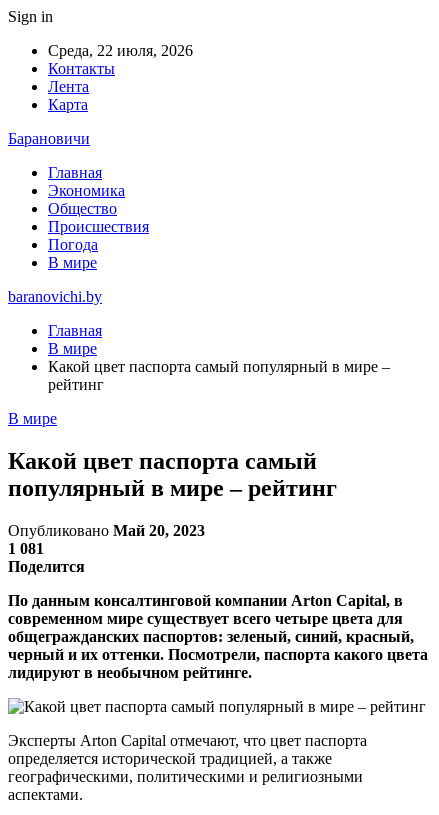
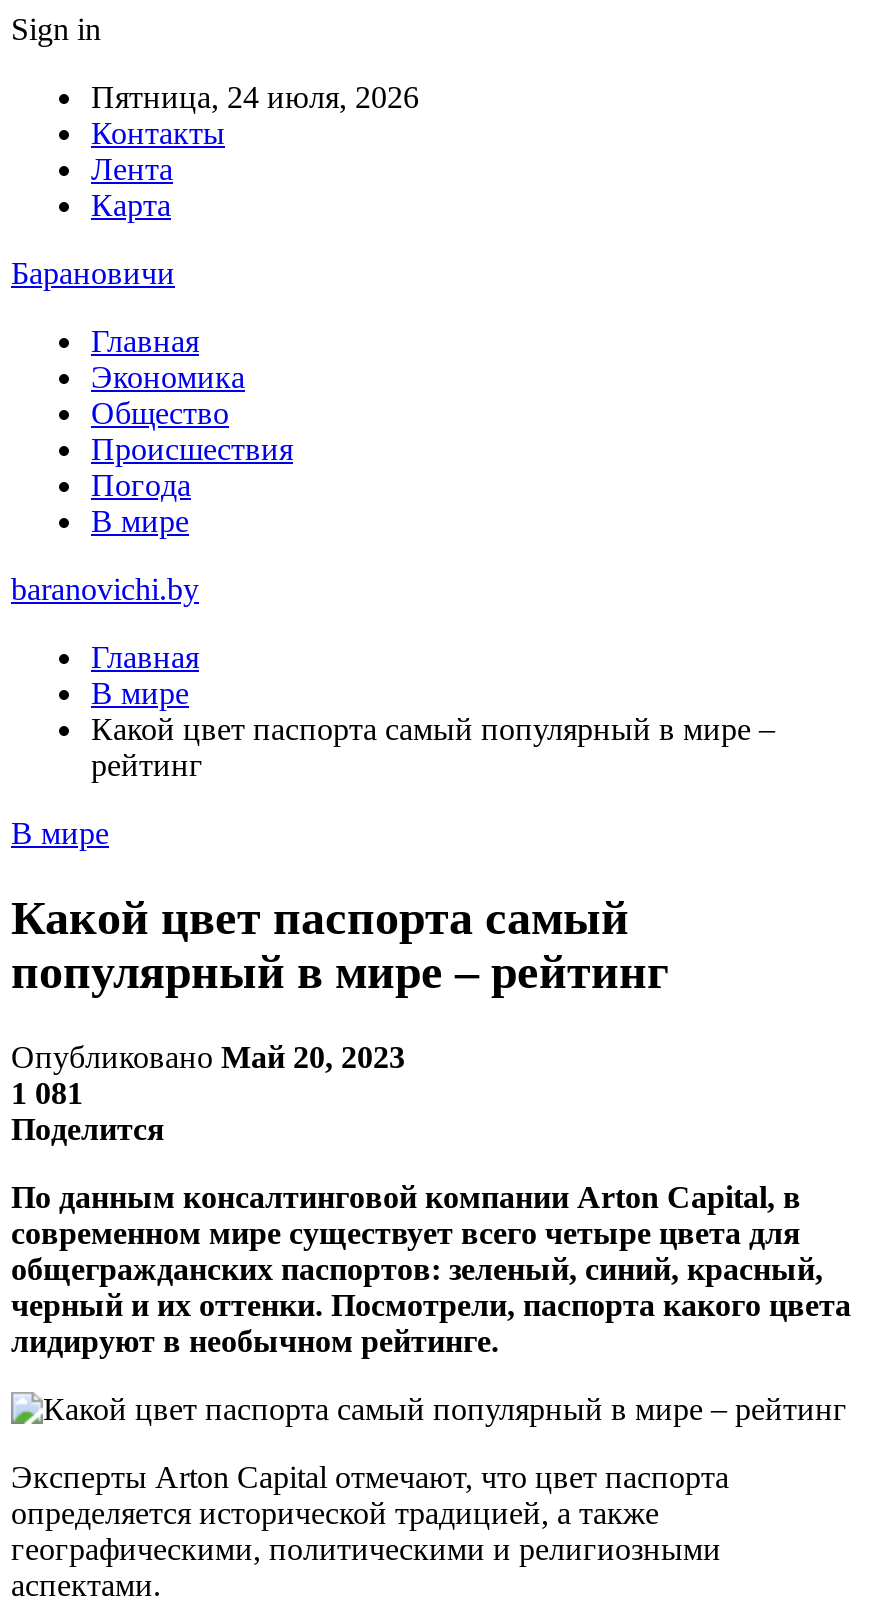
[48,42,193,59] Среда, 22 июля, 2026 -> [91,80,419,114] Пятница, 24 июля, 2026

